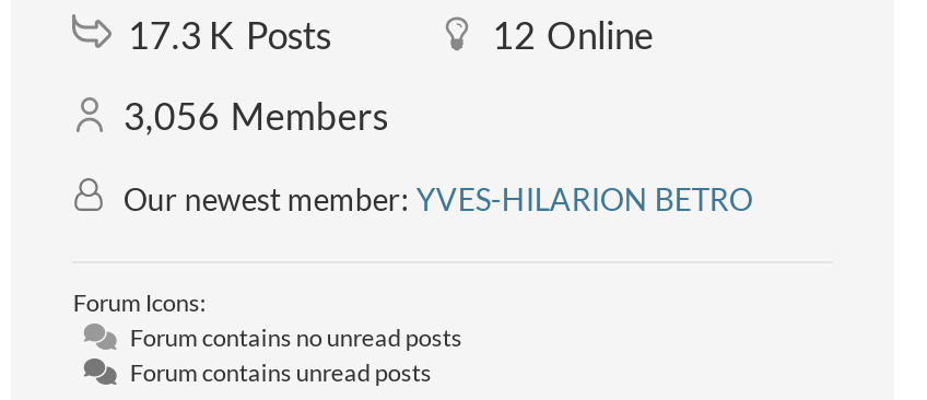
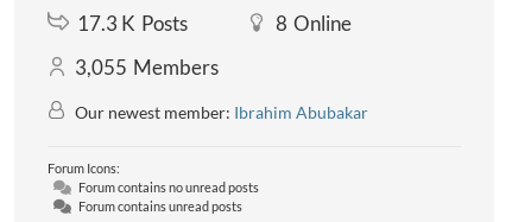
[492,11,654,57] 12 Online -> [276,11,352,36] 8 Online
[123,92,388,138] 3,056 Members -> [75,55,219,80] 3,055 Members
[117,179,753,216] Our newest member: YVES-HILARION BETRO -> [72,102,369,122] Our newest member: Ibrahim Abubakar

